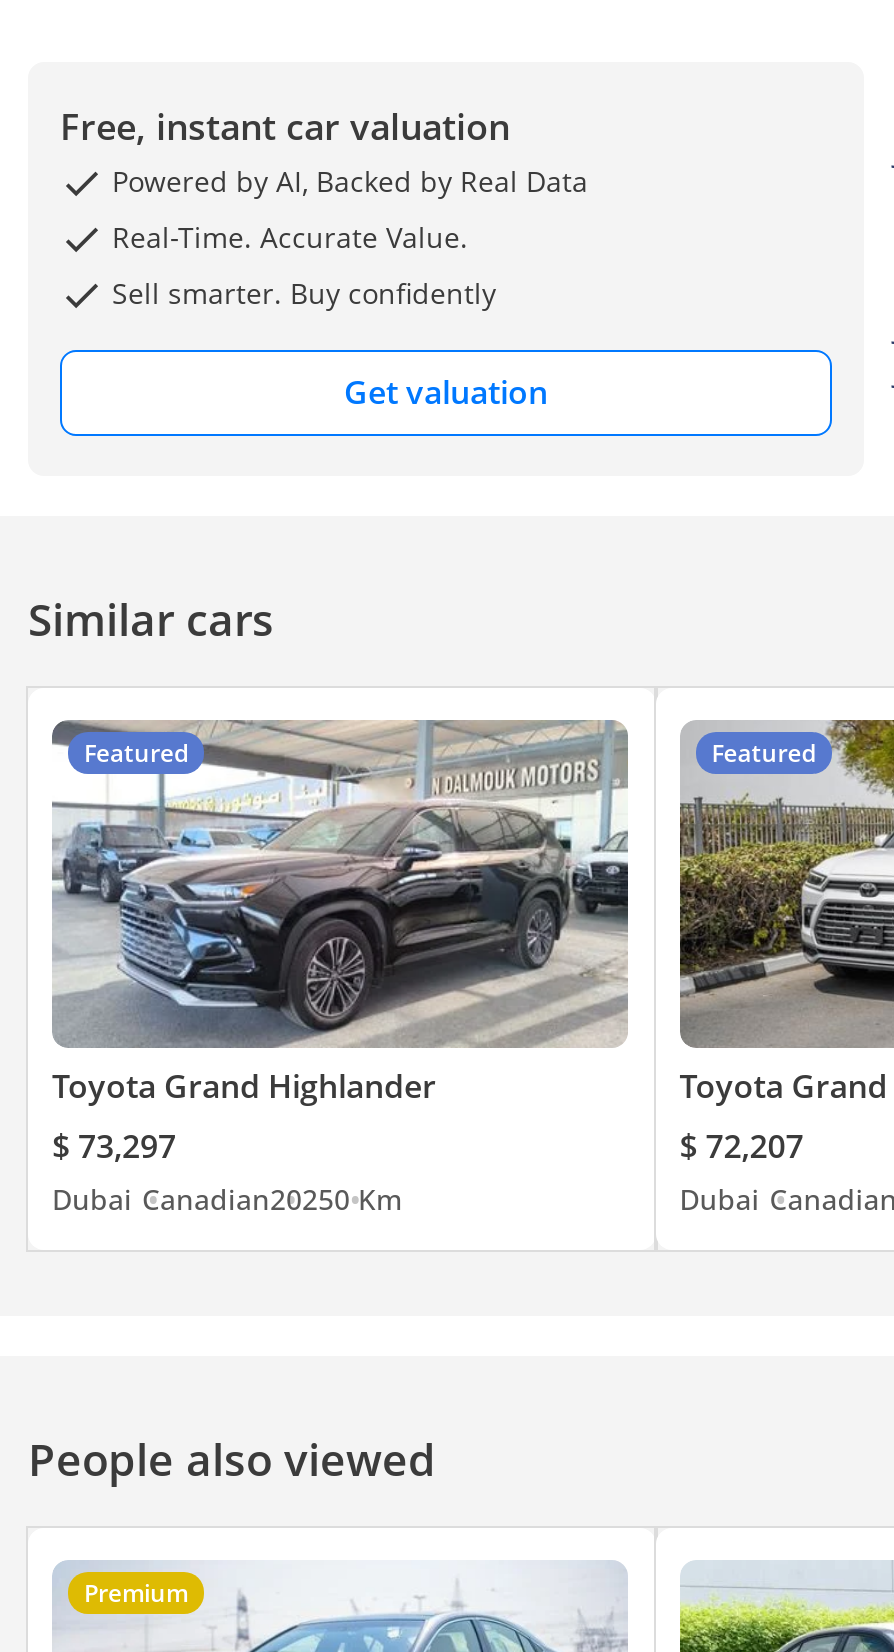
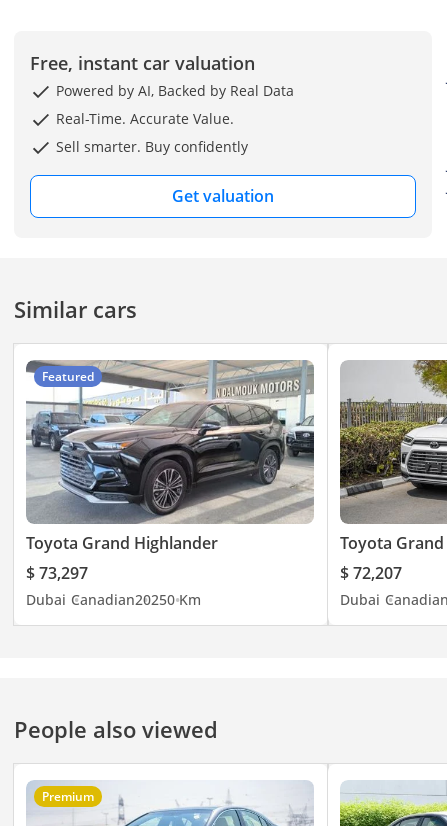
[712,735,816,769] Featured -> none

